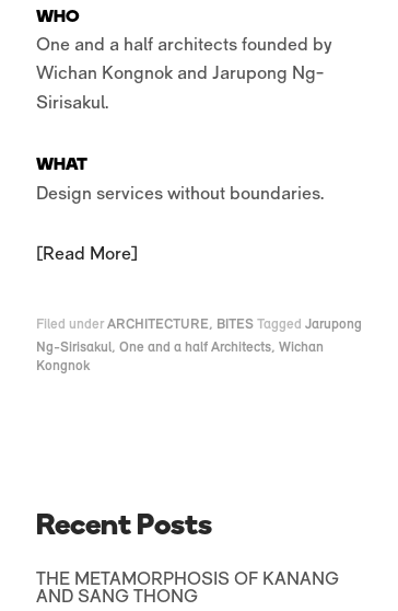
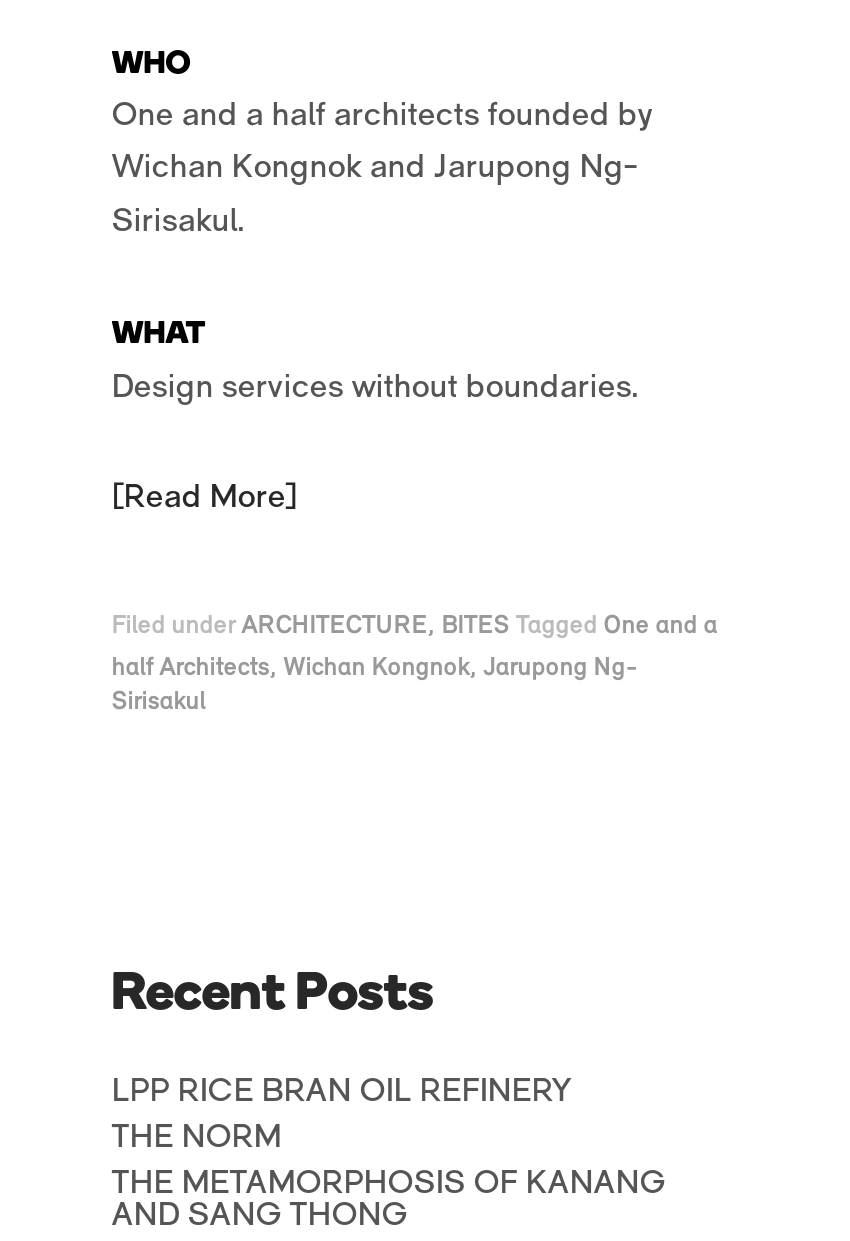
[36,318,362,332] Filed under ARCHITECTURE, BITES Tagged Jarupong -> [112,613,718,639] Filed under ARCHITECTURE, BITES Tagged One and a
[36,341,323,373] Ng-Sirisakul, One and a half Architects, Wichan | Kongnok -> [112,655,638,715] half Architects, Wichan Kongnok, Jarupong Ng- | Sirisakul
none -> [112,1076,572,1154] LPP RICE BRAN OIL REFINERY | THE NORM

